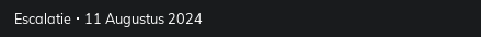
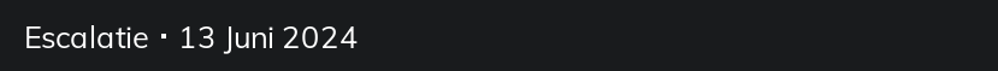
[14,9,203,27] Escalatie 11 Augustus 2024 -> [24,18,359,57] Escalatie 13 Juni 2024

